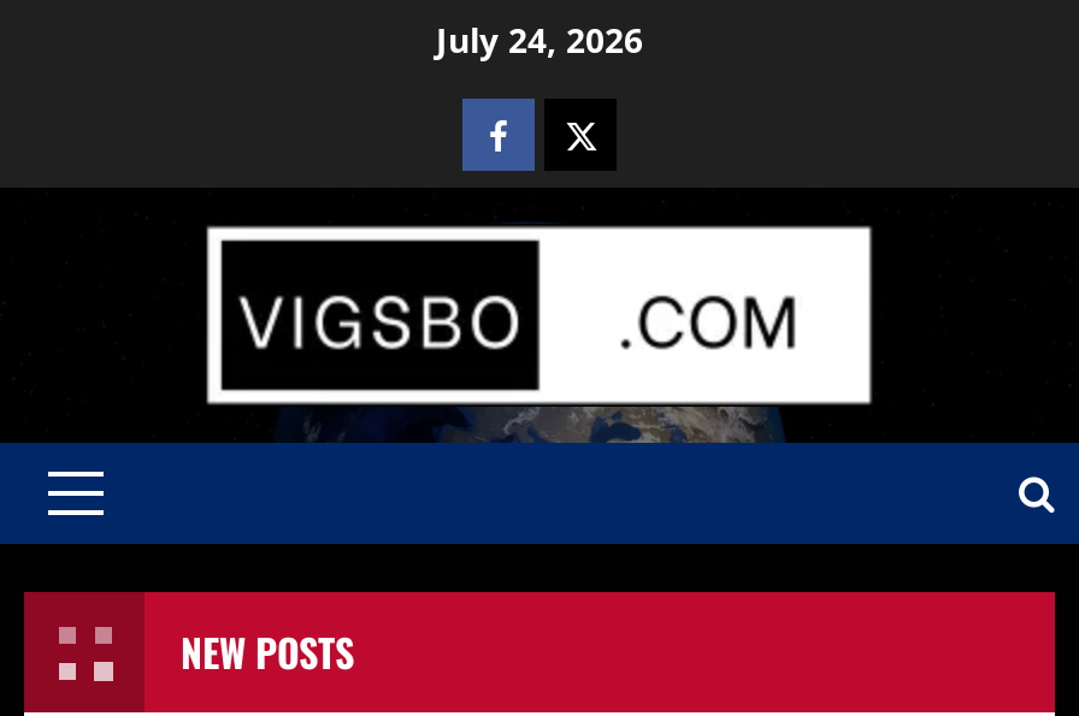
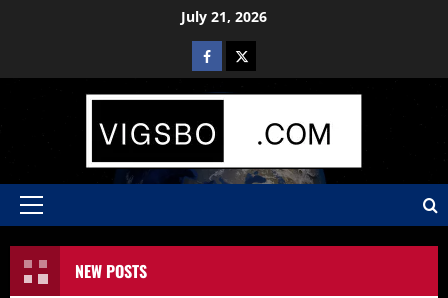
[436,17,643,63] July 24, 2026 -> [181,7,267,26] July 21, 2026

